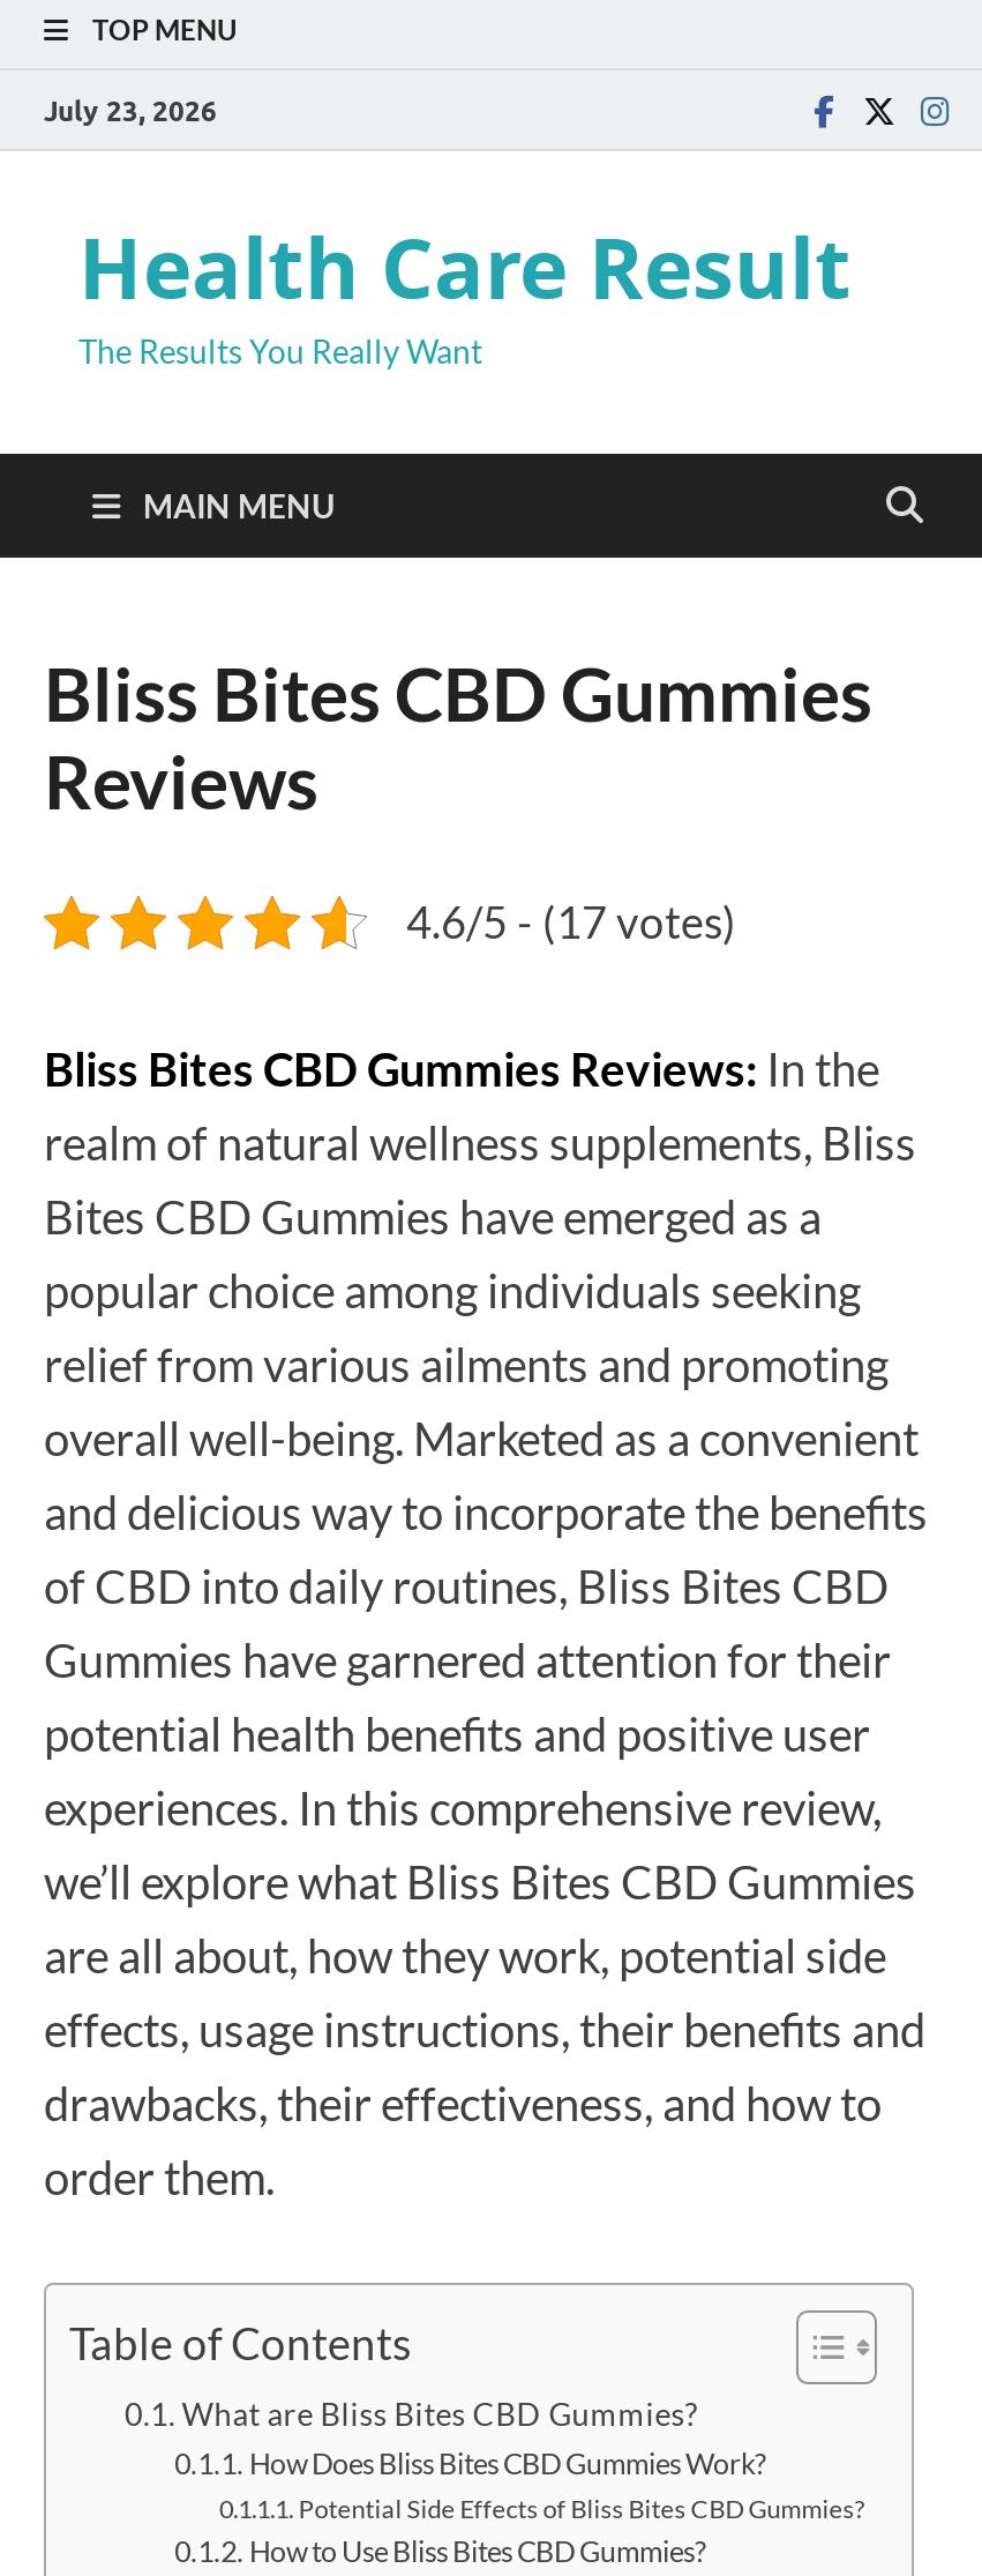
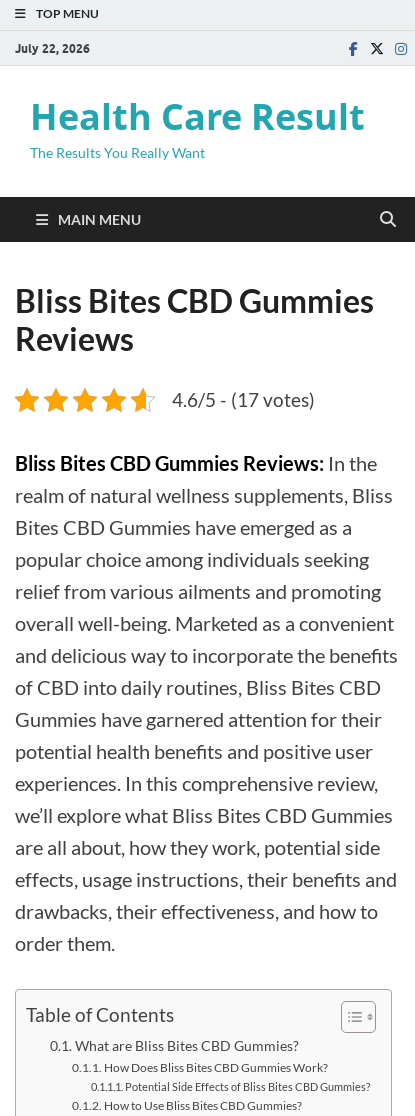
[44,92,217,127] July 23, 2026 -> [15,40,90,55] July 22, 2026

